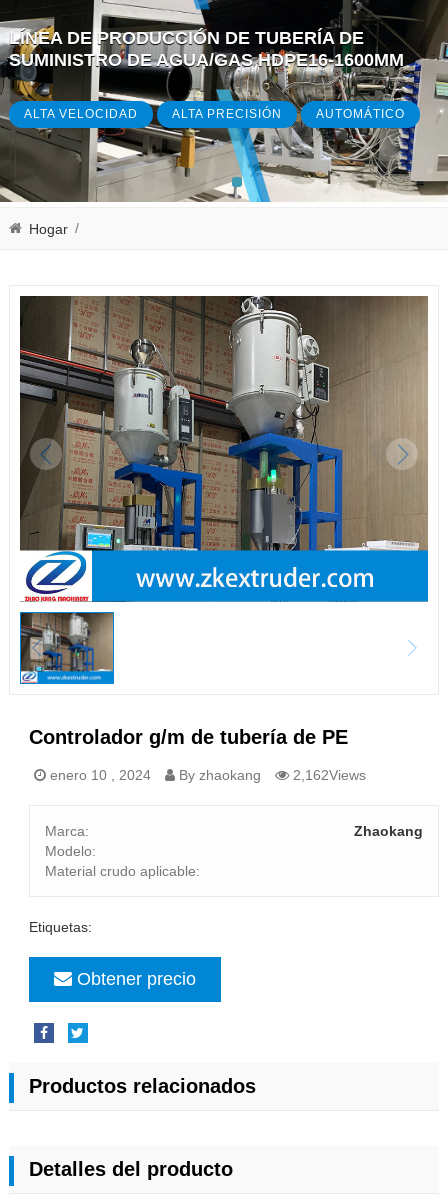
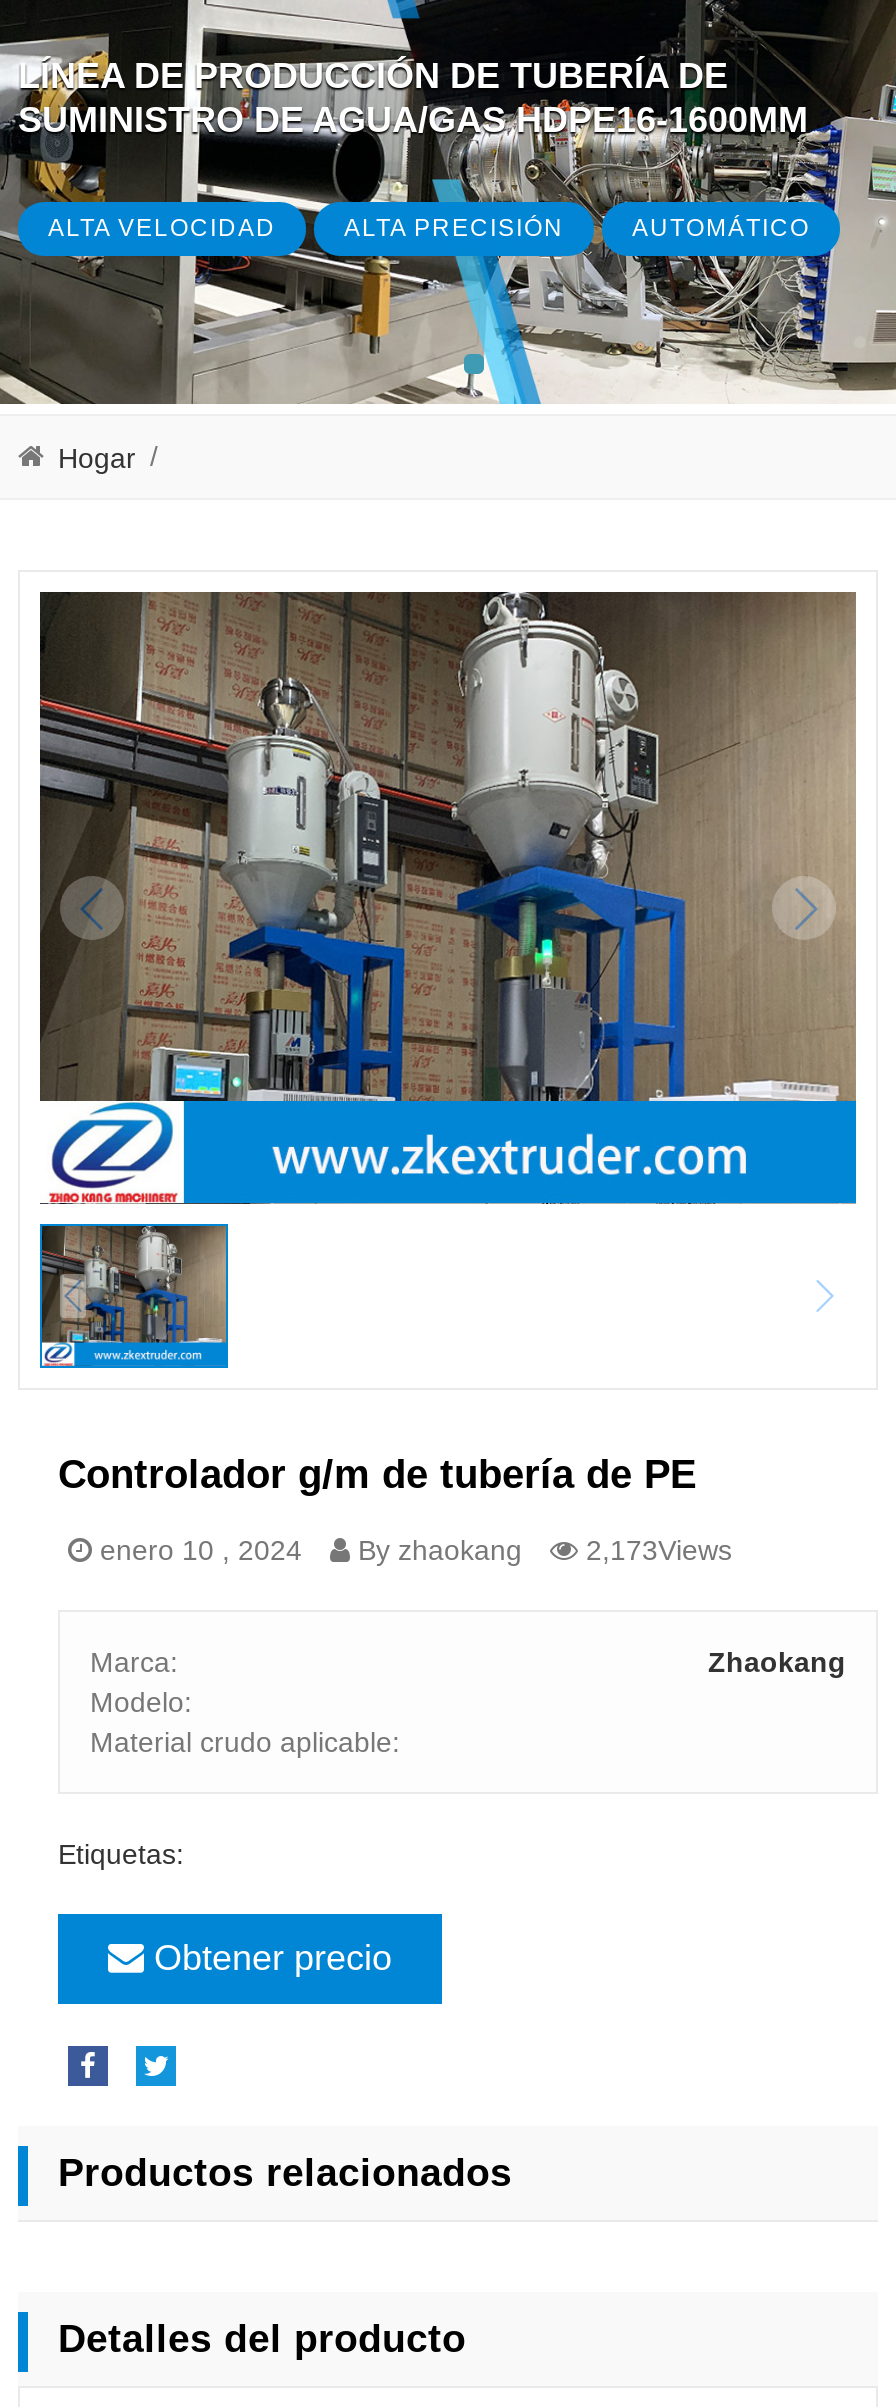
[46,767,366,783] enero 10 , 2024 By zhaokang 2,162Views -> [92,1533,732,1565] enero 10 , 2024 By zhaokang 2,173Views

